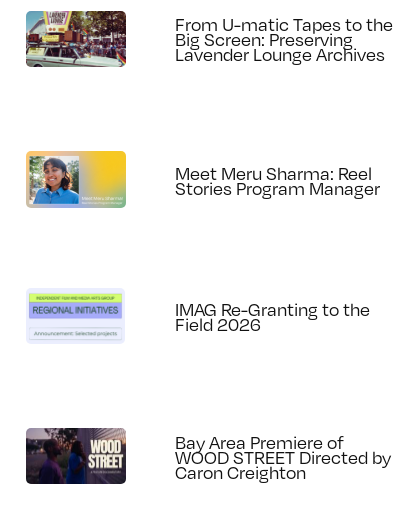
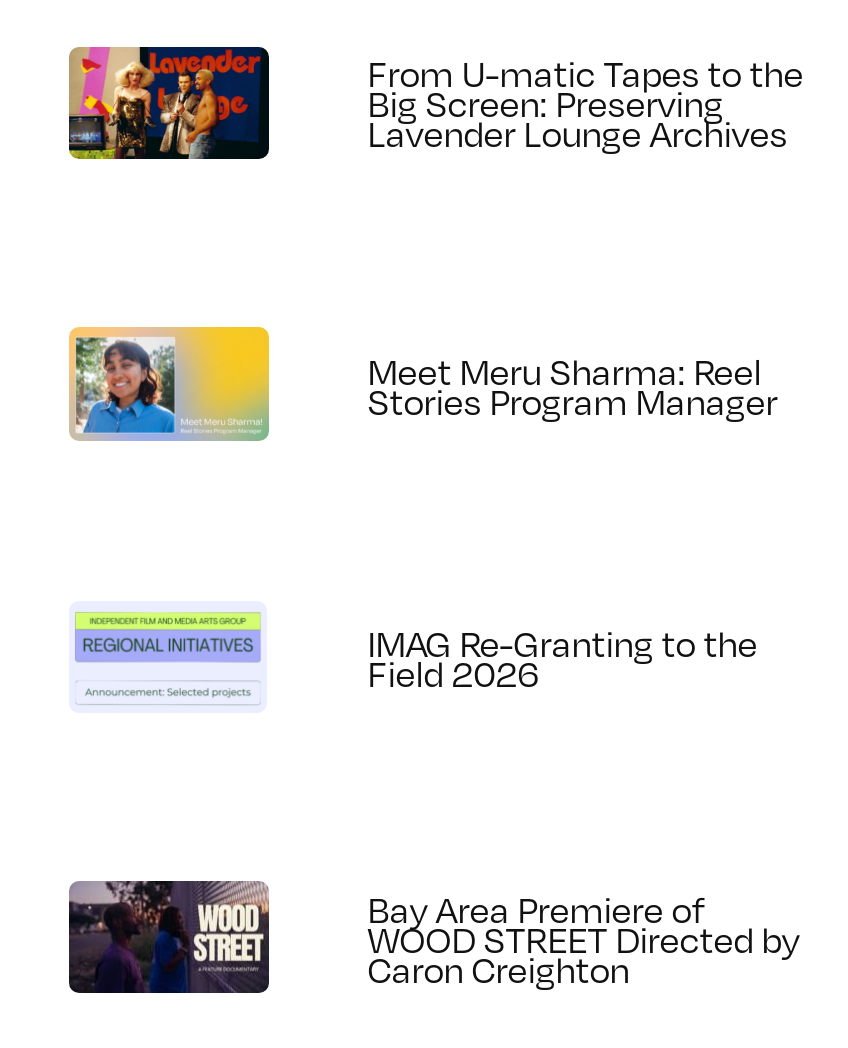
[26,10,127,68] [image] -> [69,45,271,161] [image]

